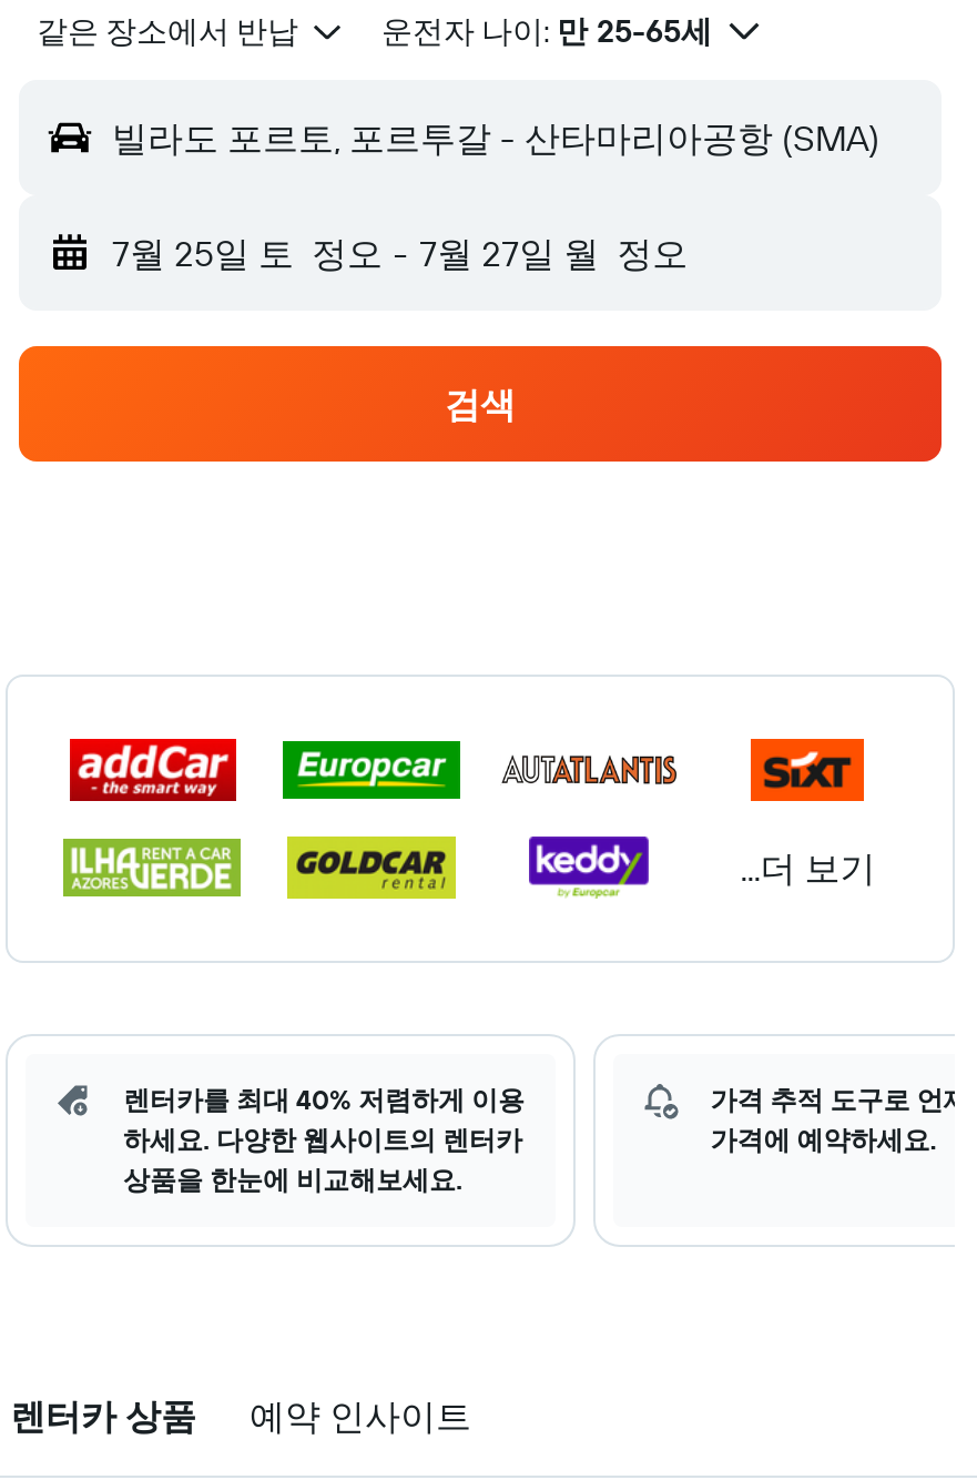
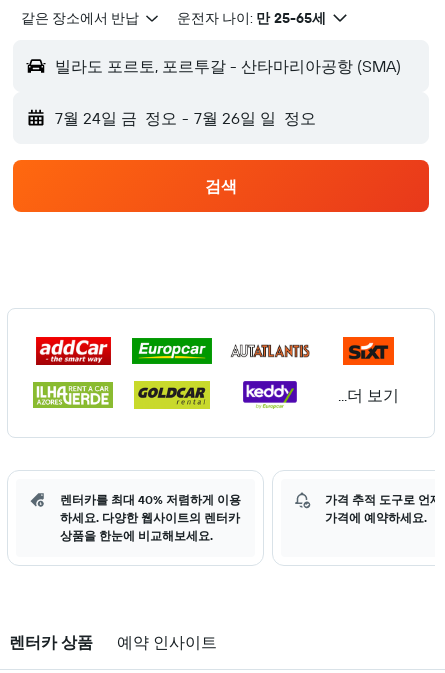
[112,231,688,275] 7월 25일 토 정오 - 7월 27일 월 정오 -> [55,108,316,128] 7월 24일 금 정오 - 7월 26일 일 정오

